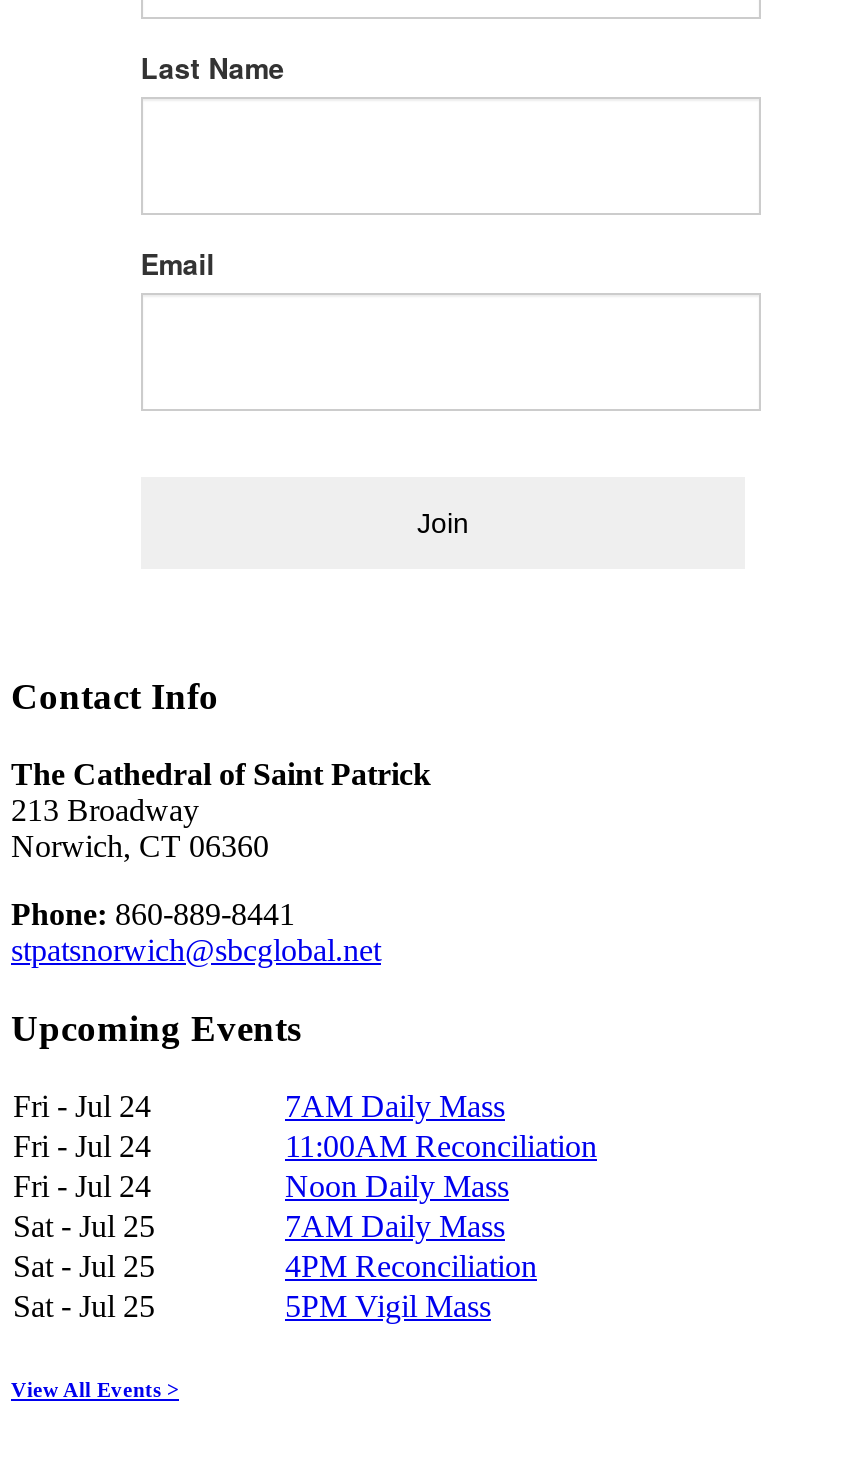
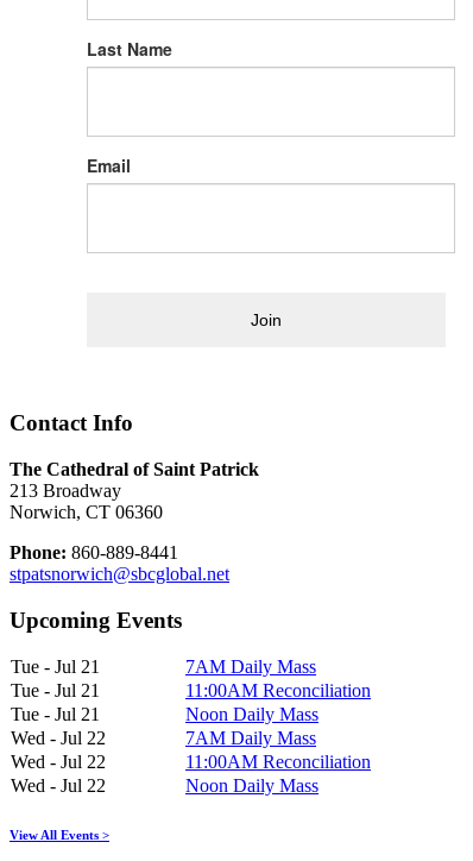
[13,1090,151,1124] Fri - Jul 24 -> [11,657,100,677] Tue - Jul 21
[13,1130,151,1164] Fri - Jul 24 -> [11,681,100,701] Tue - Jul 21
[13,1170,151,1204] Fri - Jul 24 -> [11,704,100,725] Tue - Jul 21
[13,1210,155,1244] Sat - Jul 25 -> [11,728,106,748] Wed - Jul 22
[13,1250,155,1284] Sat - Jul 25 -> [11,752,106,772] Wed - Jul 22
[285,1250,537,1284] 4PM Reconciliation -> [185,752,371,772] 11:00AM Reconciliation
[13,1290,155,1324] Sat - Jul 25 -> [11,776,106,796] Wed - Jul 22
[285,1290,491,1324] 5PM Vigil Mass -> [185,776,319,796] Noon Daily Mass

